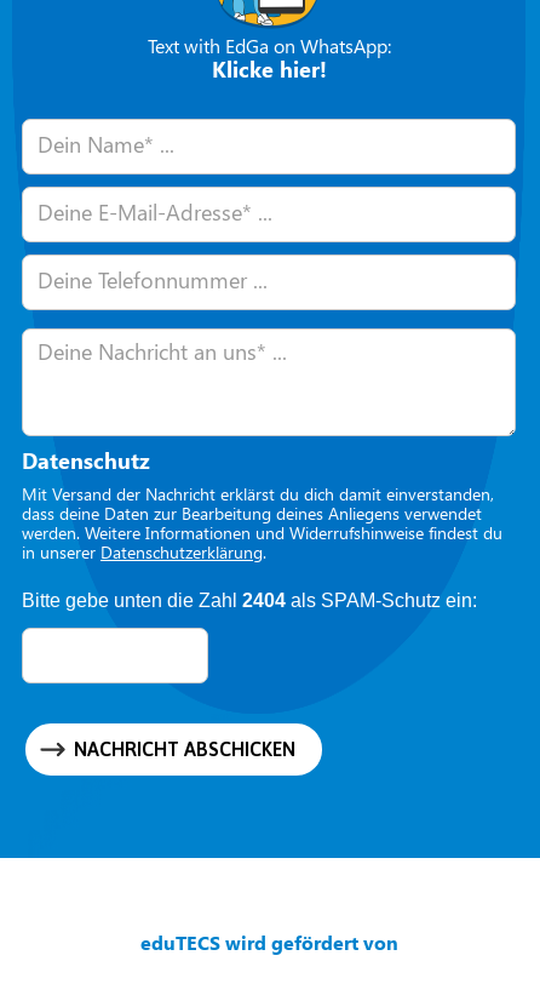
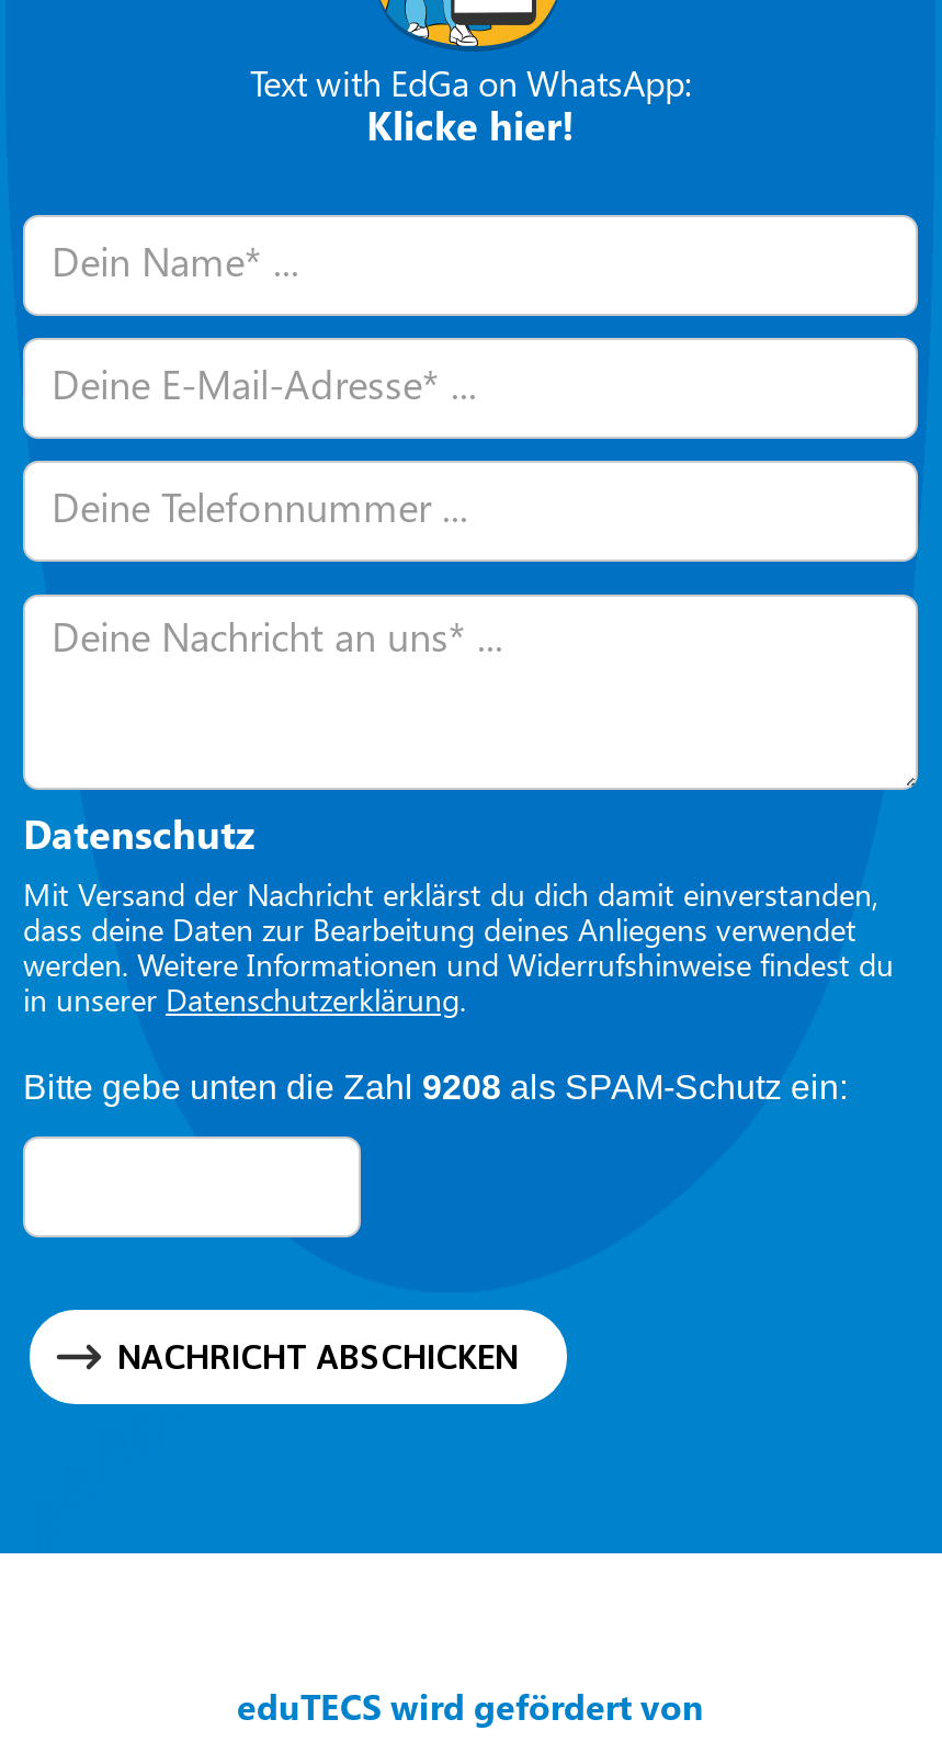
[22,590,477,610] Bitte gebe unten die Zahl 2404 als SPAM-Schutz ein: -> [23,1068,848,1105] Bitte gebe unten die Zahl 9208 als SPAM-Schutz ein:

